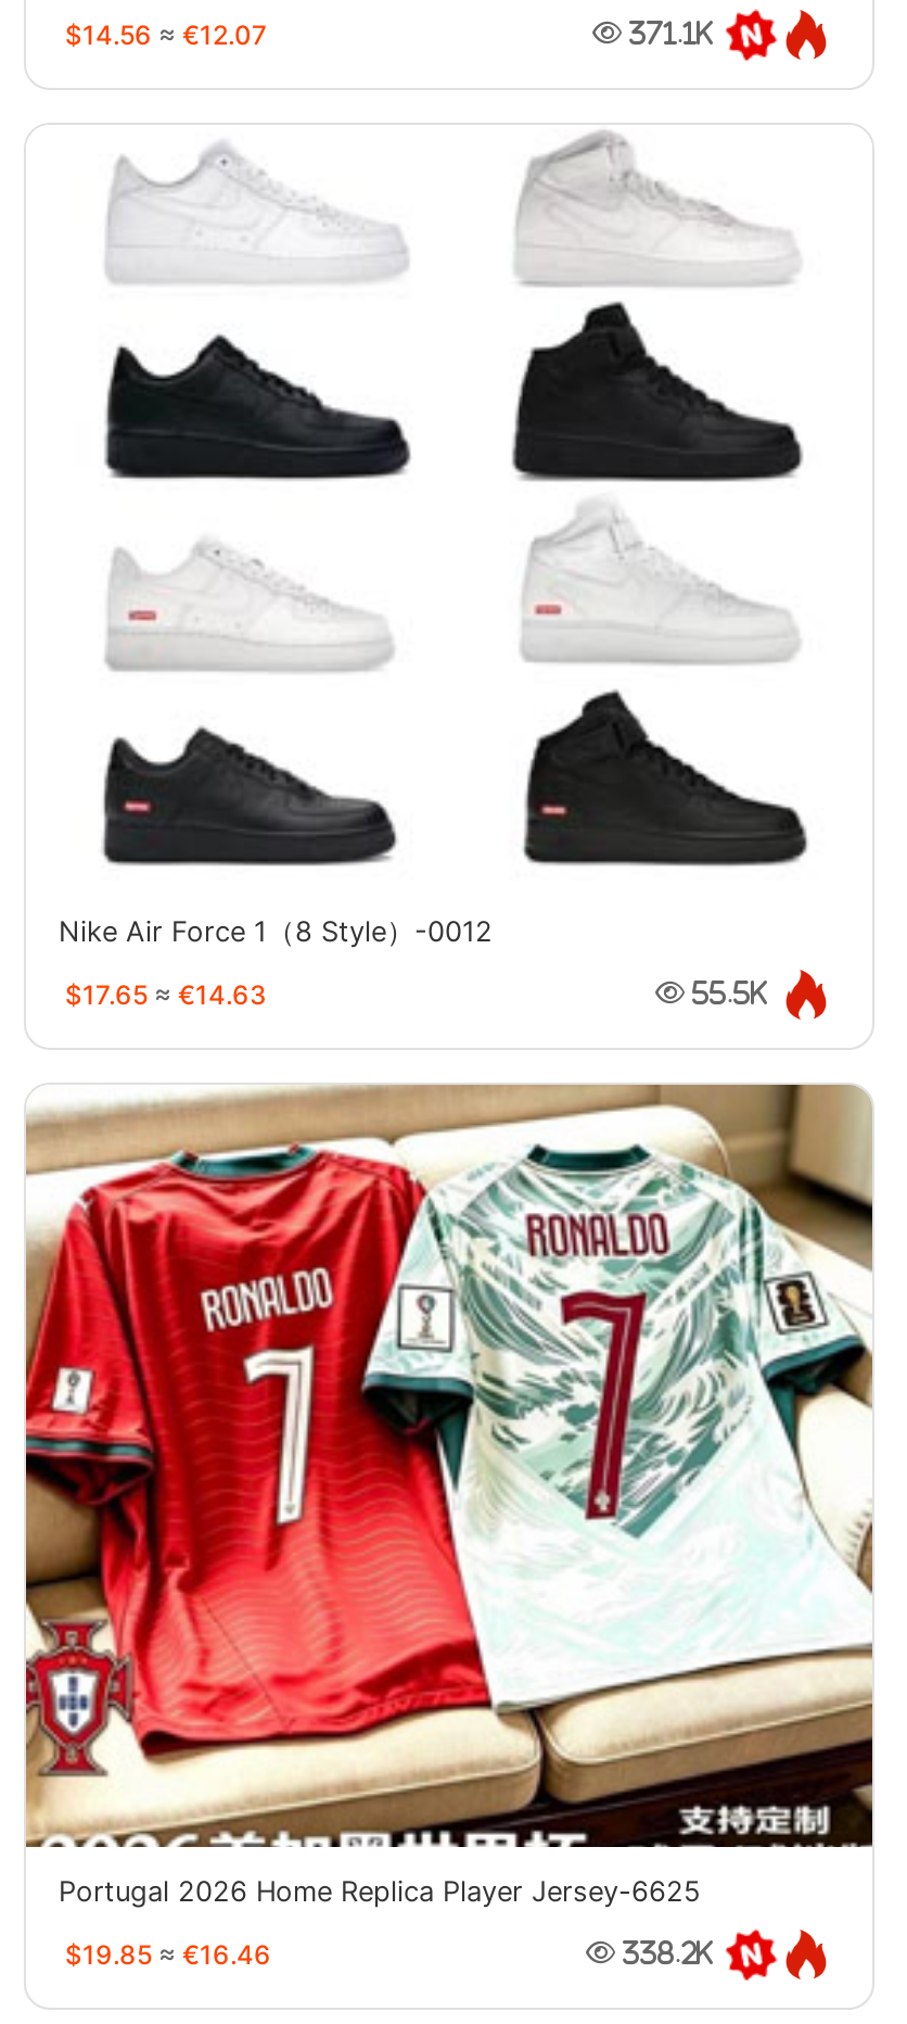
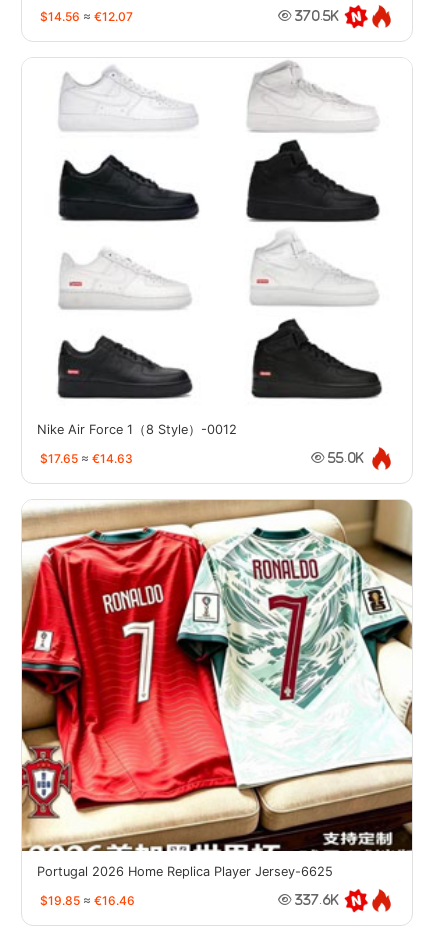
[623,19,714,47] 371.1K -> [292,9,339,22] 370.5K
[686,979,768,1007] 55.5K -> [325,451,364,464] 55.0K
[616,1939,714,1967] 338.2K -> [292,893,339,906] 337.6K

